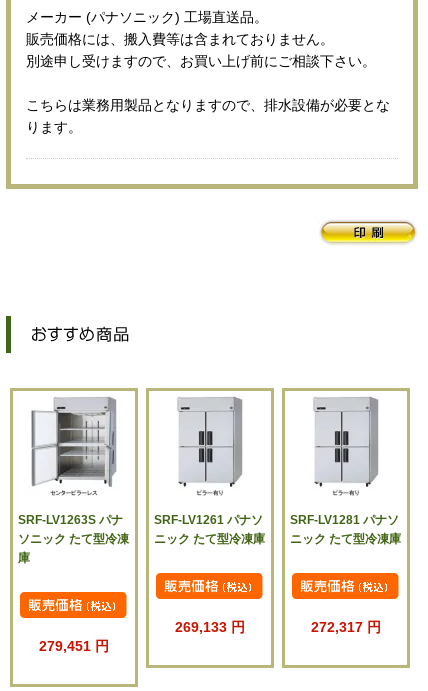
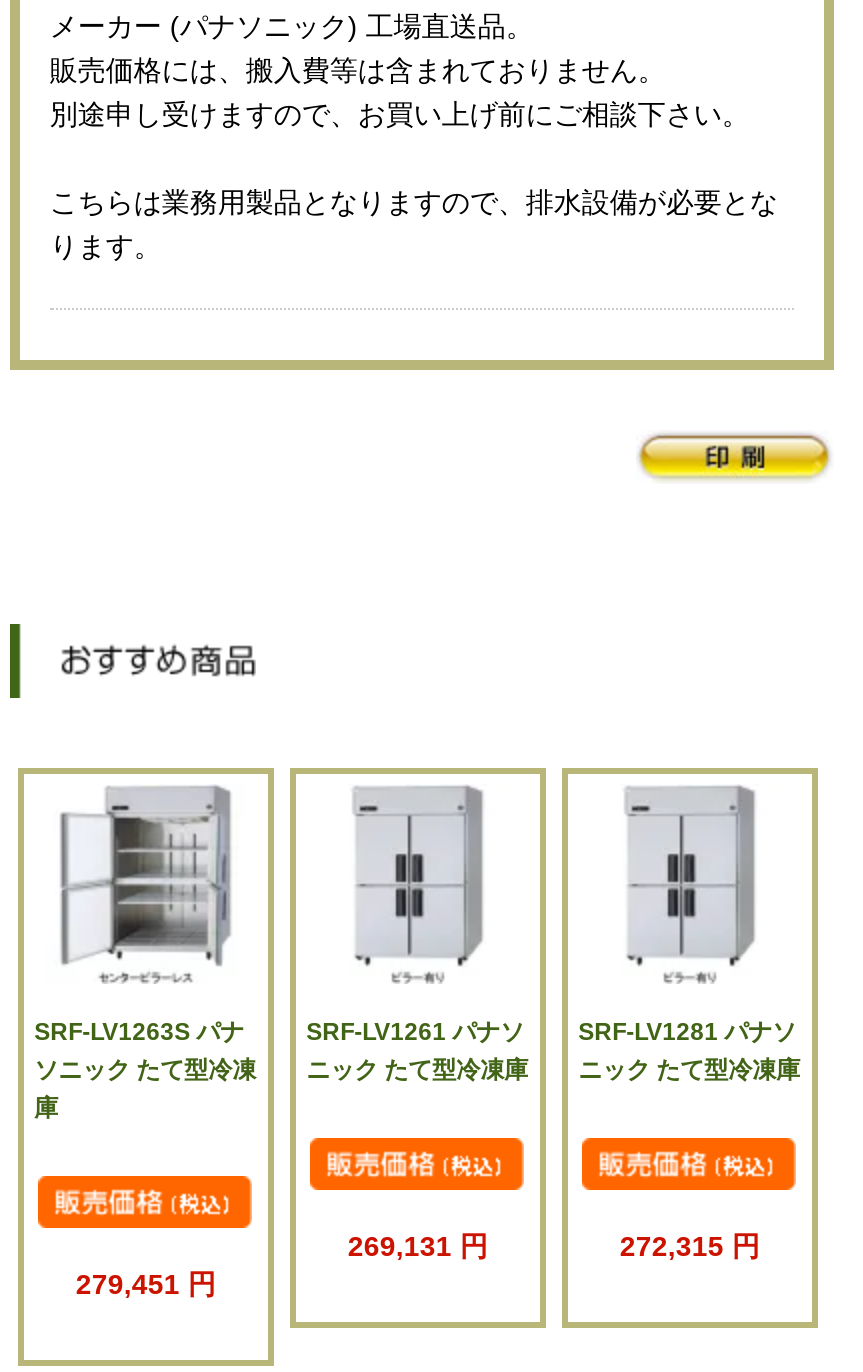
[175,619,245,635] 269,133 円 -> [348,1230,488,1262] 269,131 円
[311,619,381,635] 272,317 円 -> [620,1230,760,1262] 272,315 円

